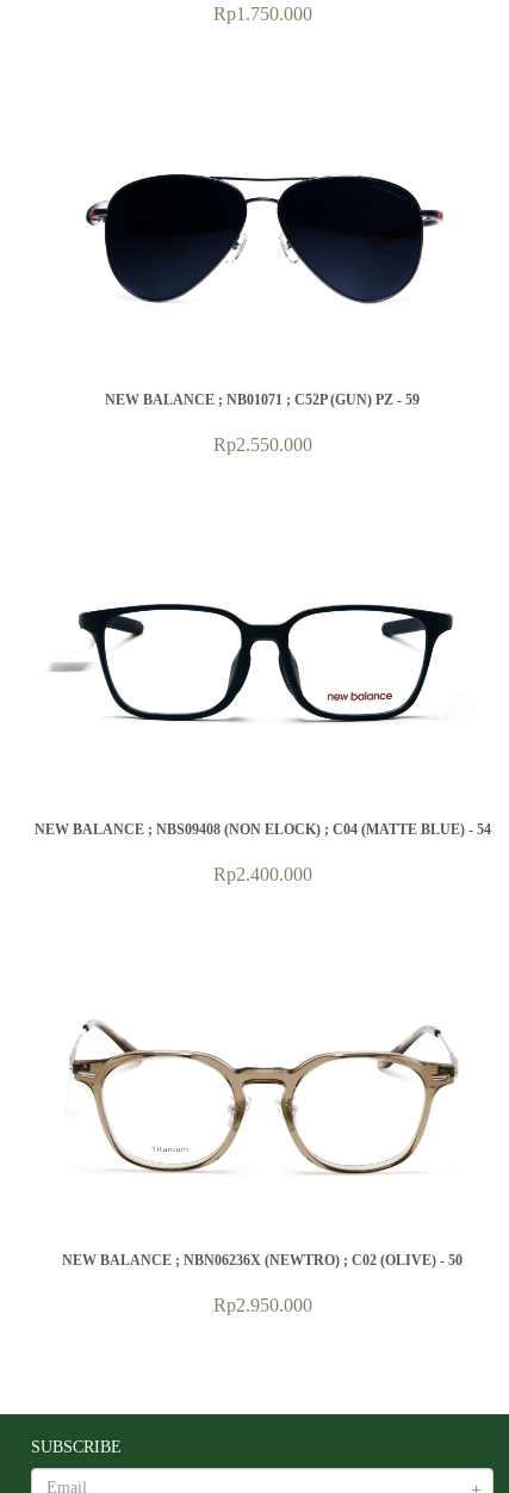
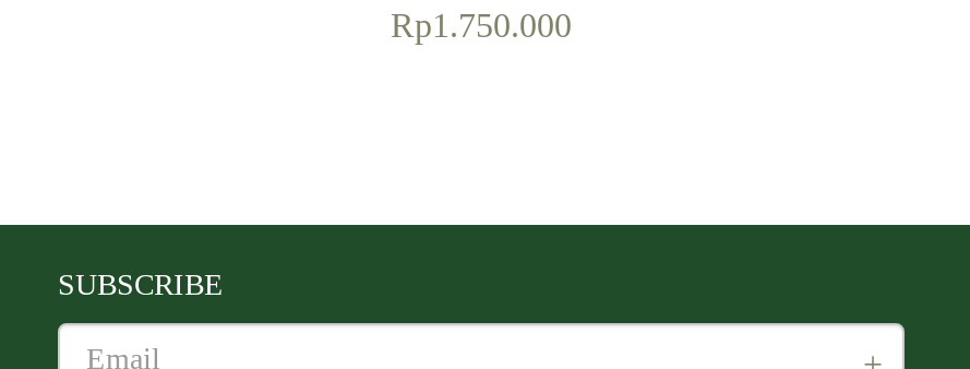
[86,173,443,304] [image] -> none
[105,391,420,454] NEW BALANCE ; NB01071 ; C52P (GUN) PZ - 59 | Rp2.550.000 -> none
[54,603,454,723] [image] -> none
[34,822,491,885] NEW BALANCE ; NBS09408 (NON ELOCK) ; C04 (MATTE BLUE) - 54 | Rp2.400.000 -> none
[72,1020,459,1176] [image] -> none
[62,1252,463,1315] NEW BALANCE ; NBN06236X (NEWTRO) ; C02 (OLIVE) - 50 | Rp2.950.000 -> none

